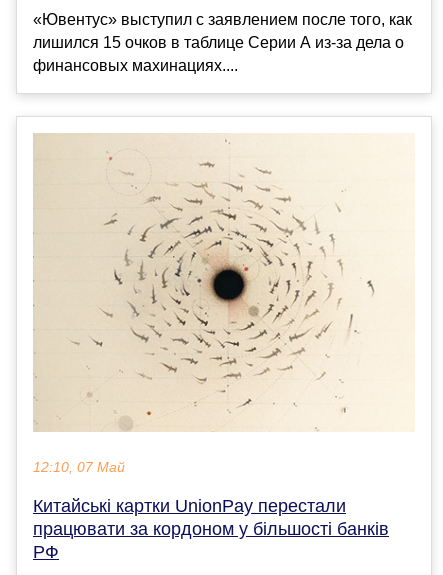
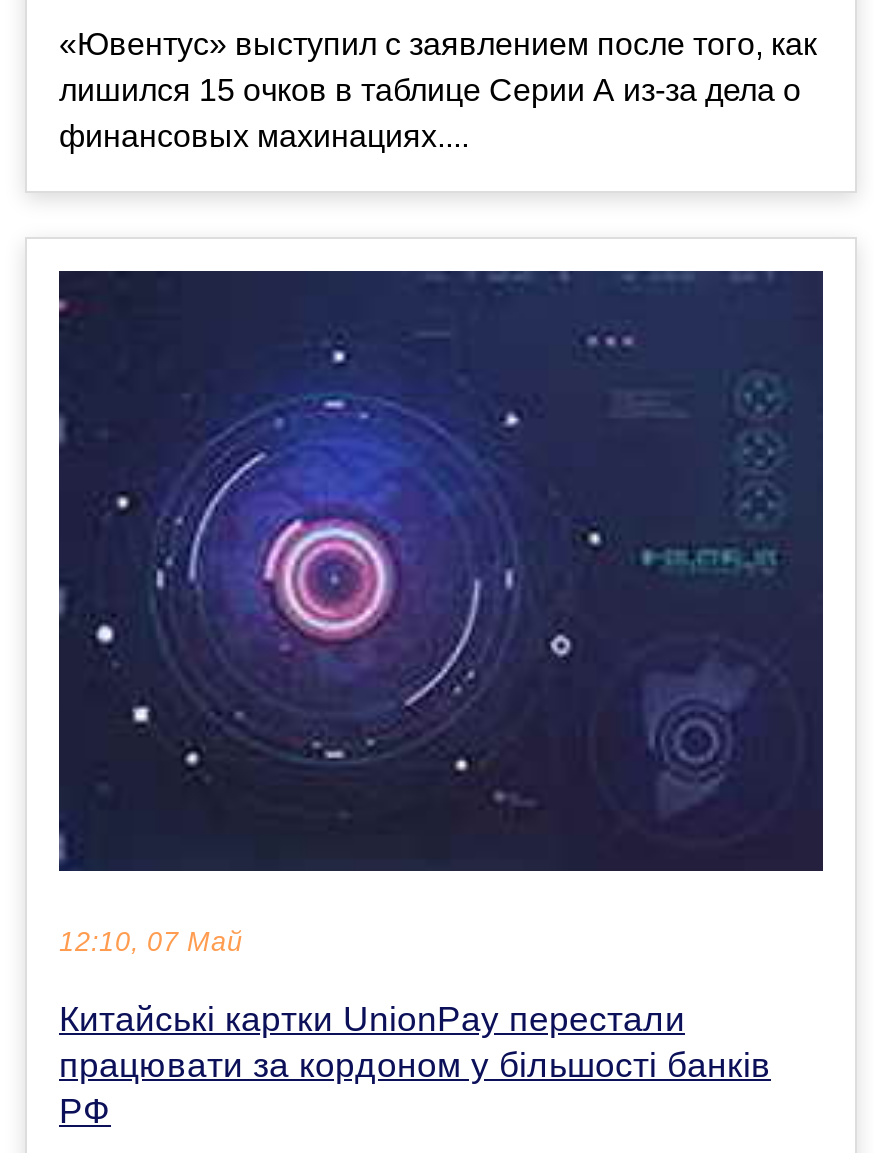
[33,133,415,433] [image] -> [57,268,825,874] [image]

